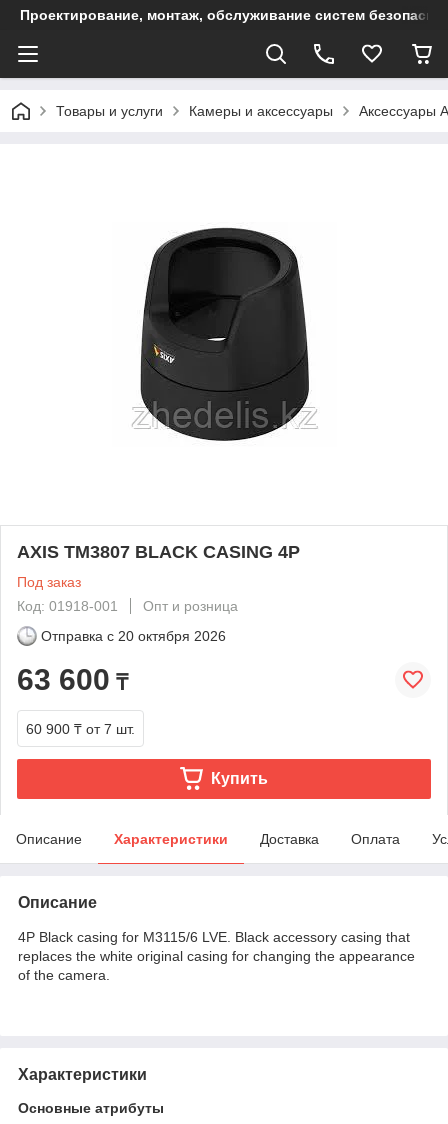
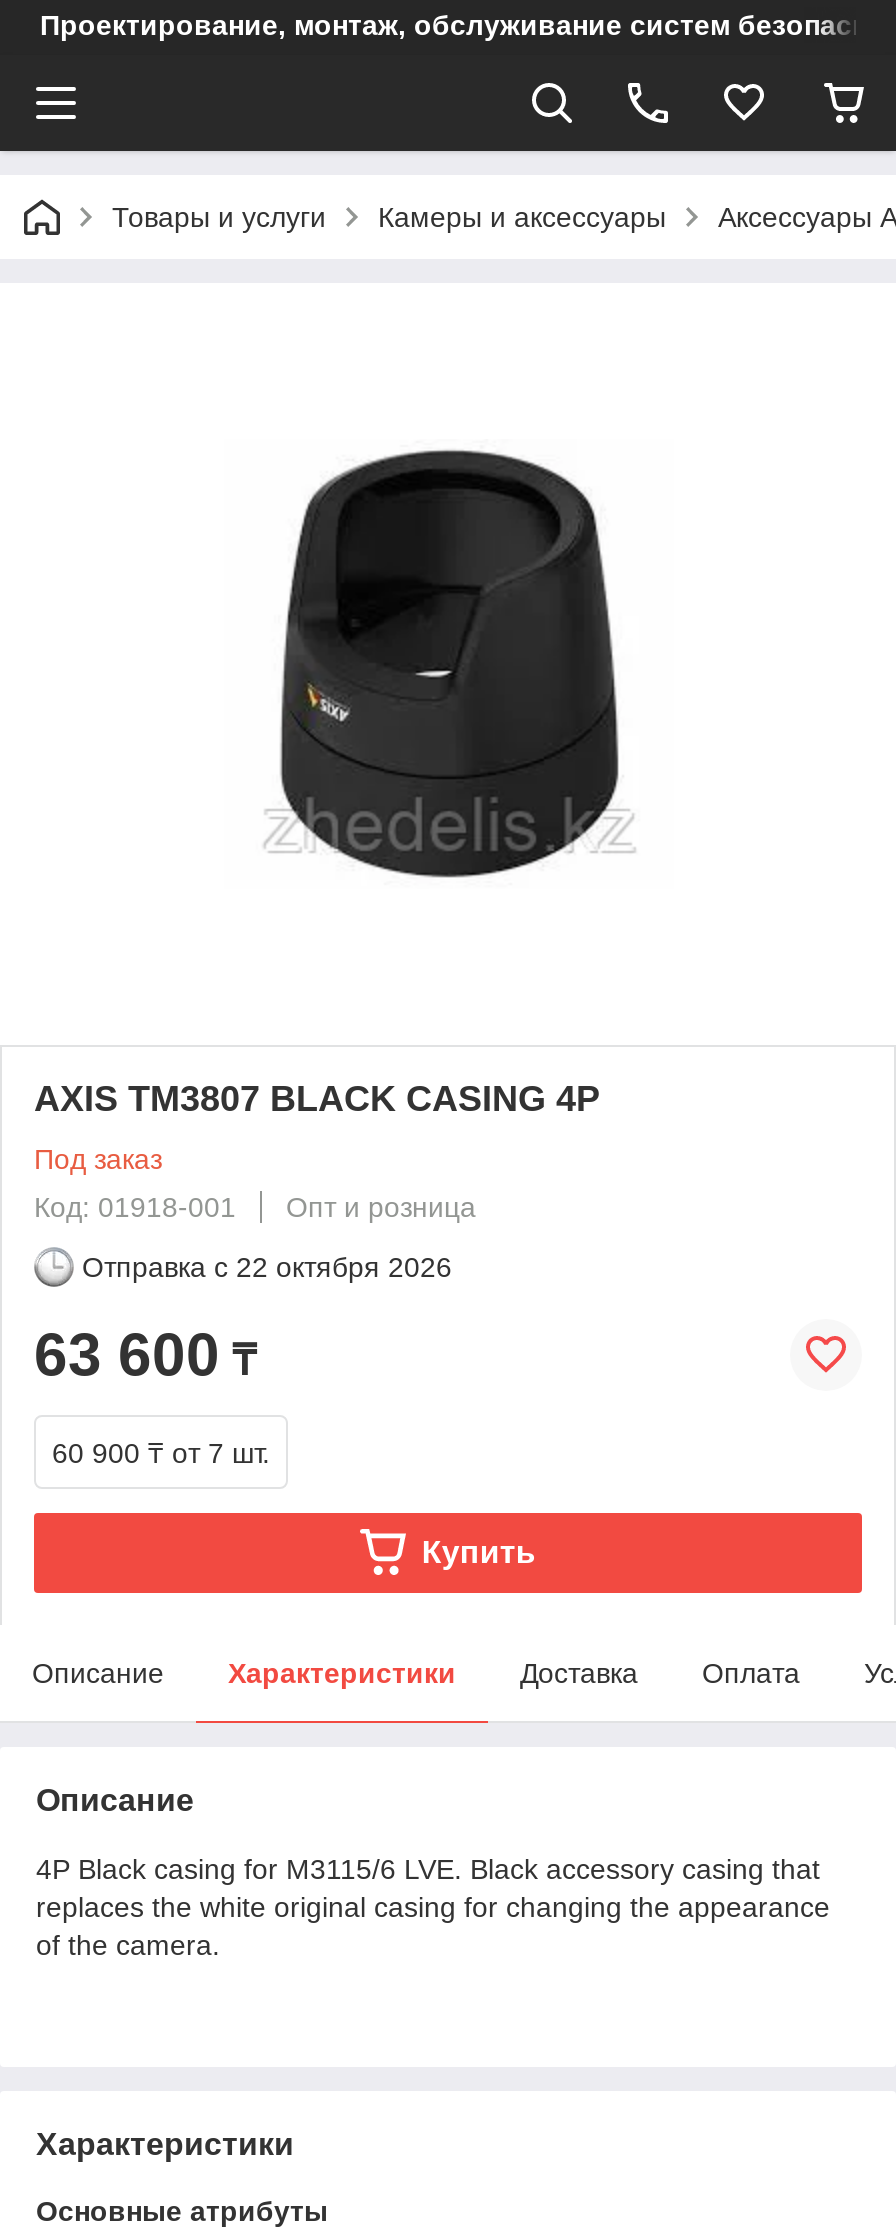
[41,628,226,644] Отправка с 20 октября 2026 -> [82,1251,452,1283] Отправка с 22 октября 2026

